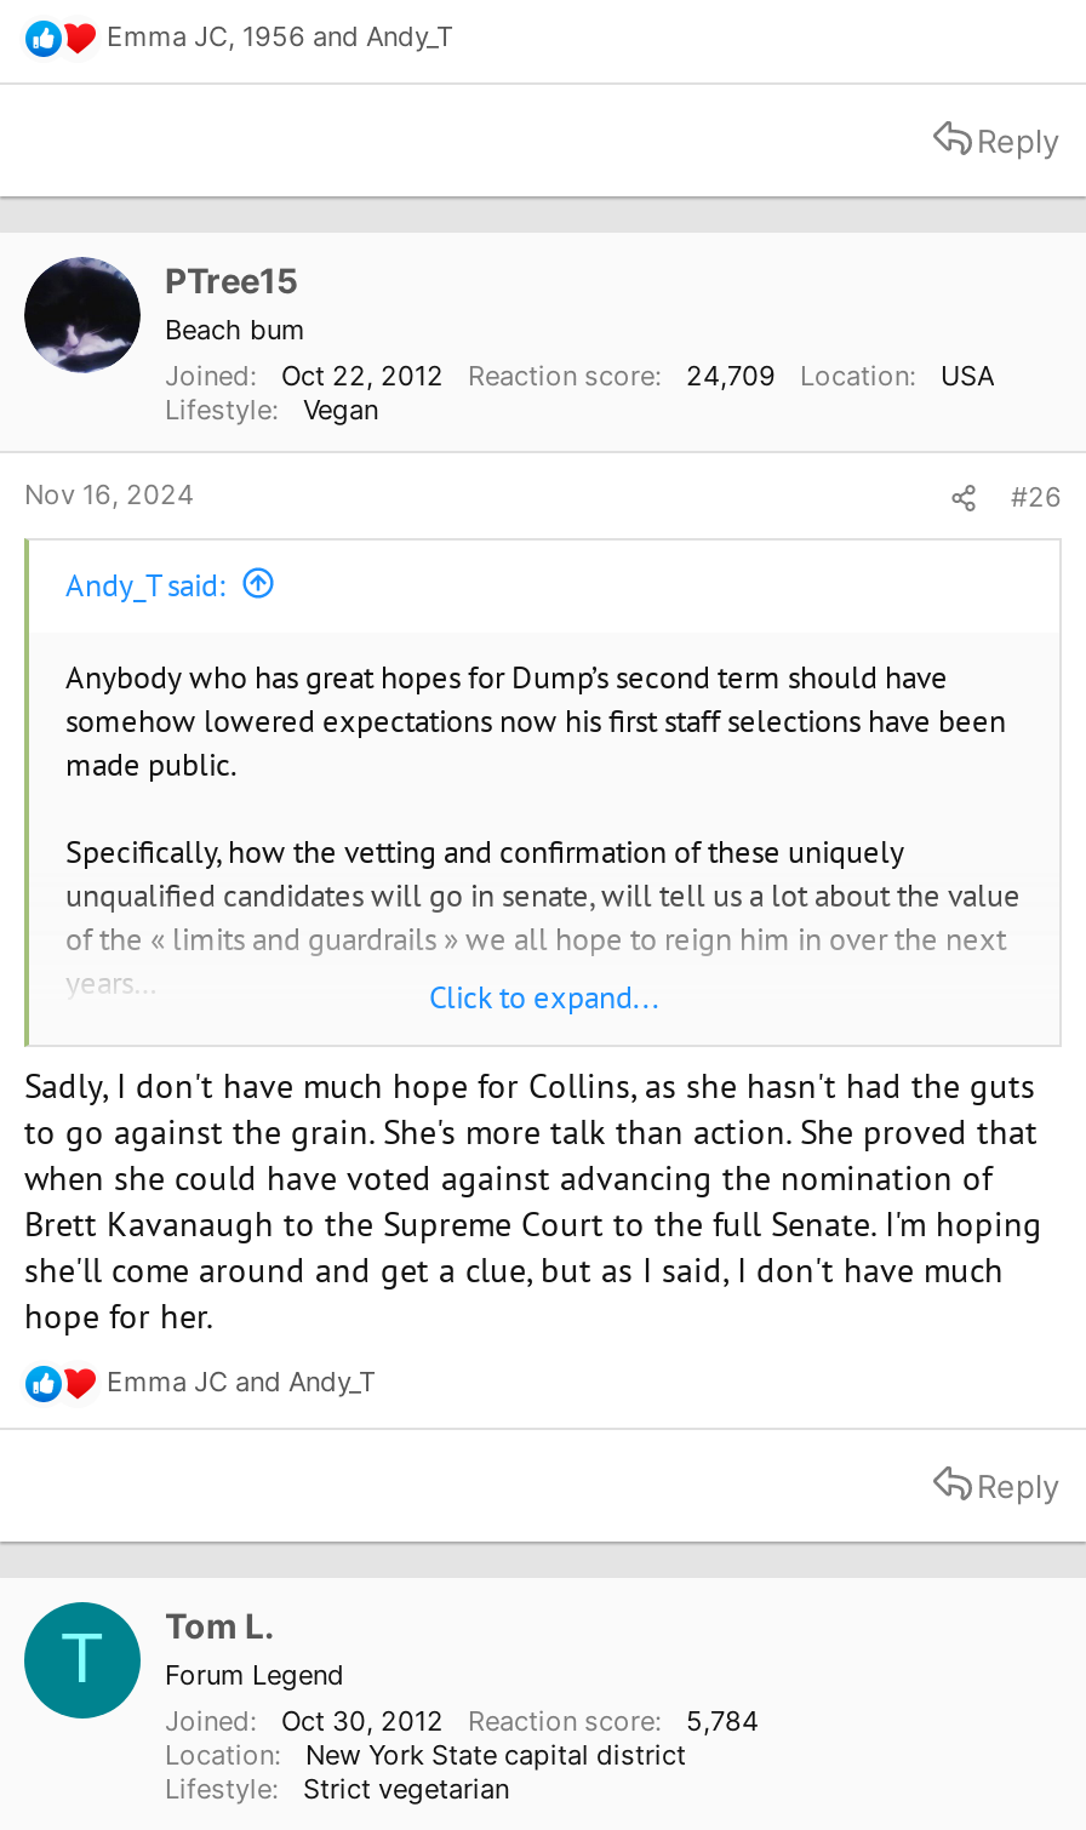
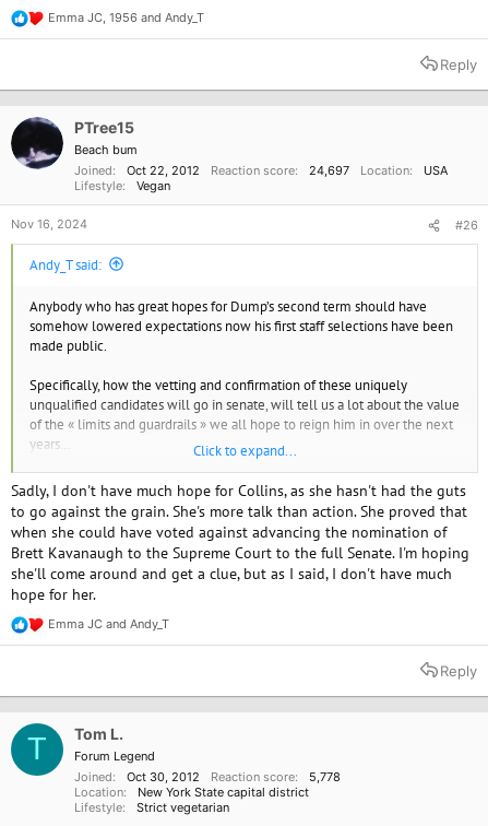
[165,358,994,391] Joined Oct 22, 2012 Reaction score 24,709 Location USA -> [74,162,448,178] Joined Oct 22, 2012 Reaction score 24,697 Location USA
[165,1703,759,1737] Joined Oct 30, 2012 Reaction score 5,784 -> [74,769,341,784] Joined Oct 30, 2012 Reaction score 5,778

